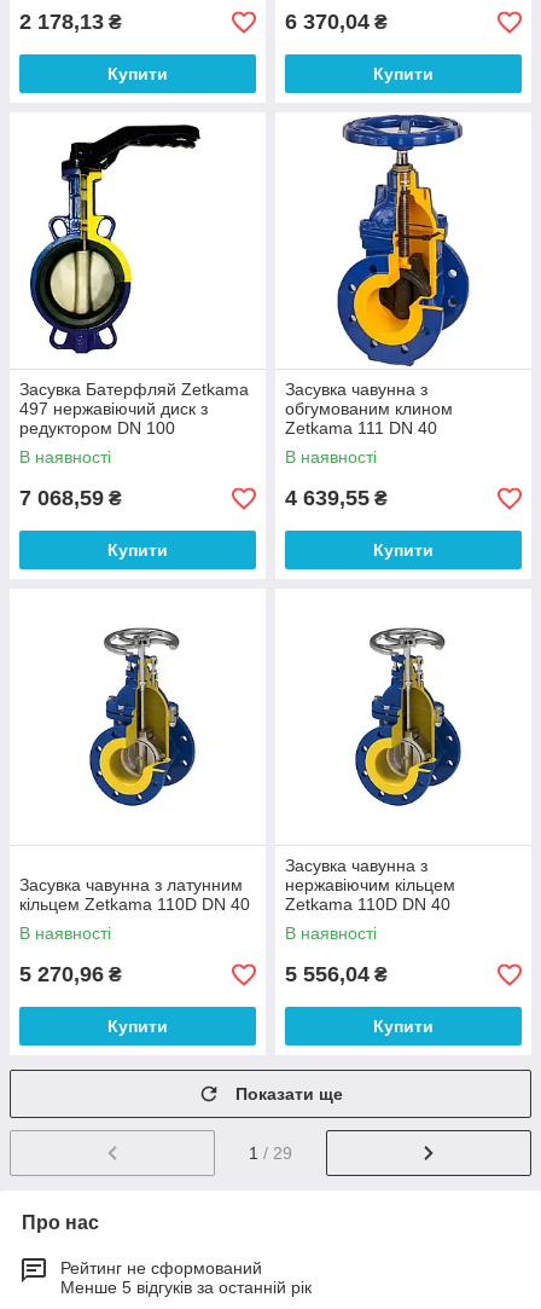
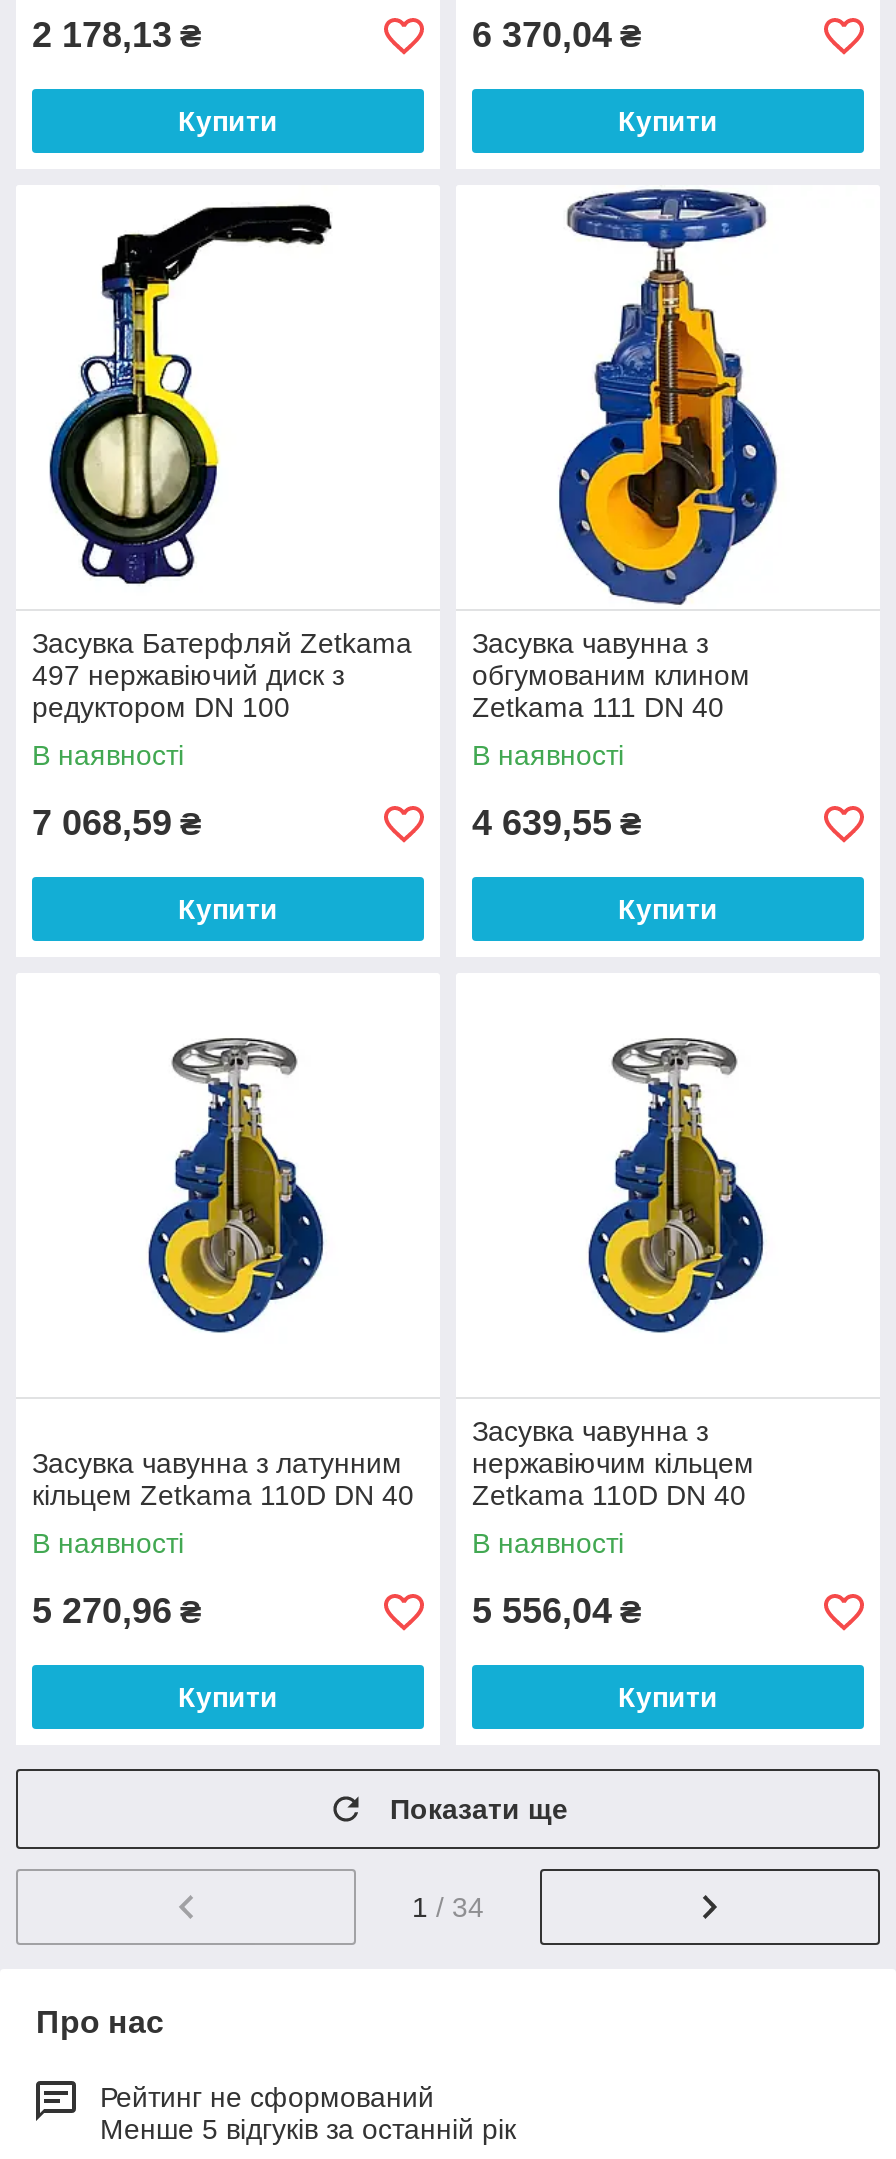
[249,1144,292,1163] 1 / 29 -> [412,1891,484,1923] 1 / 34

